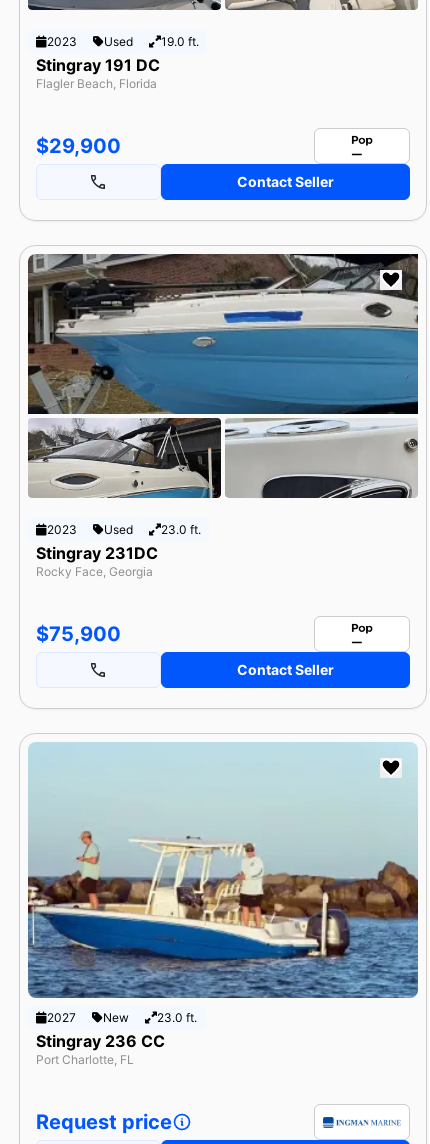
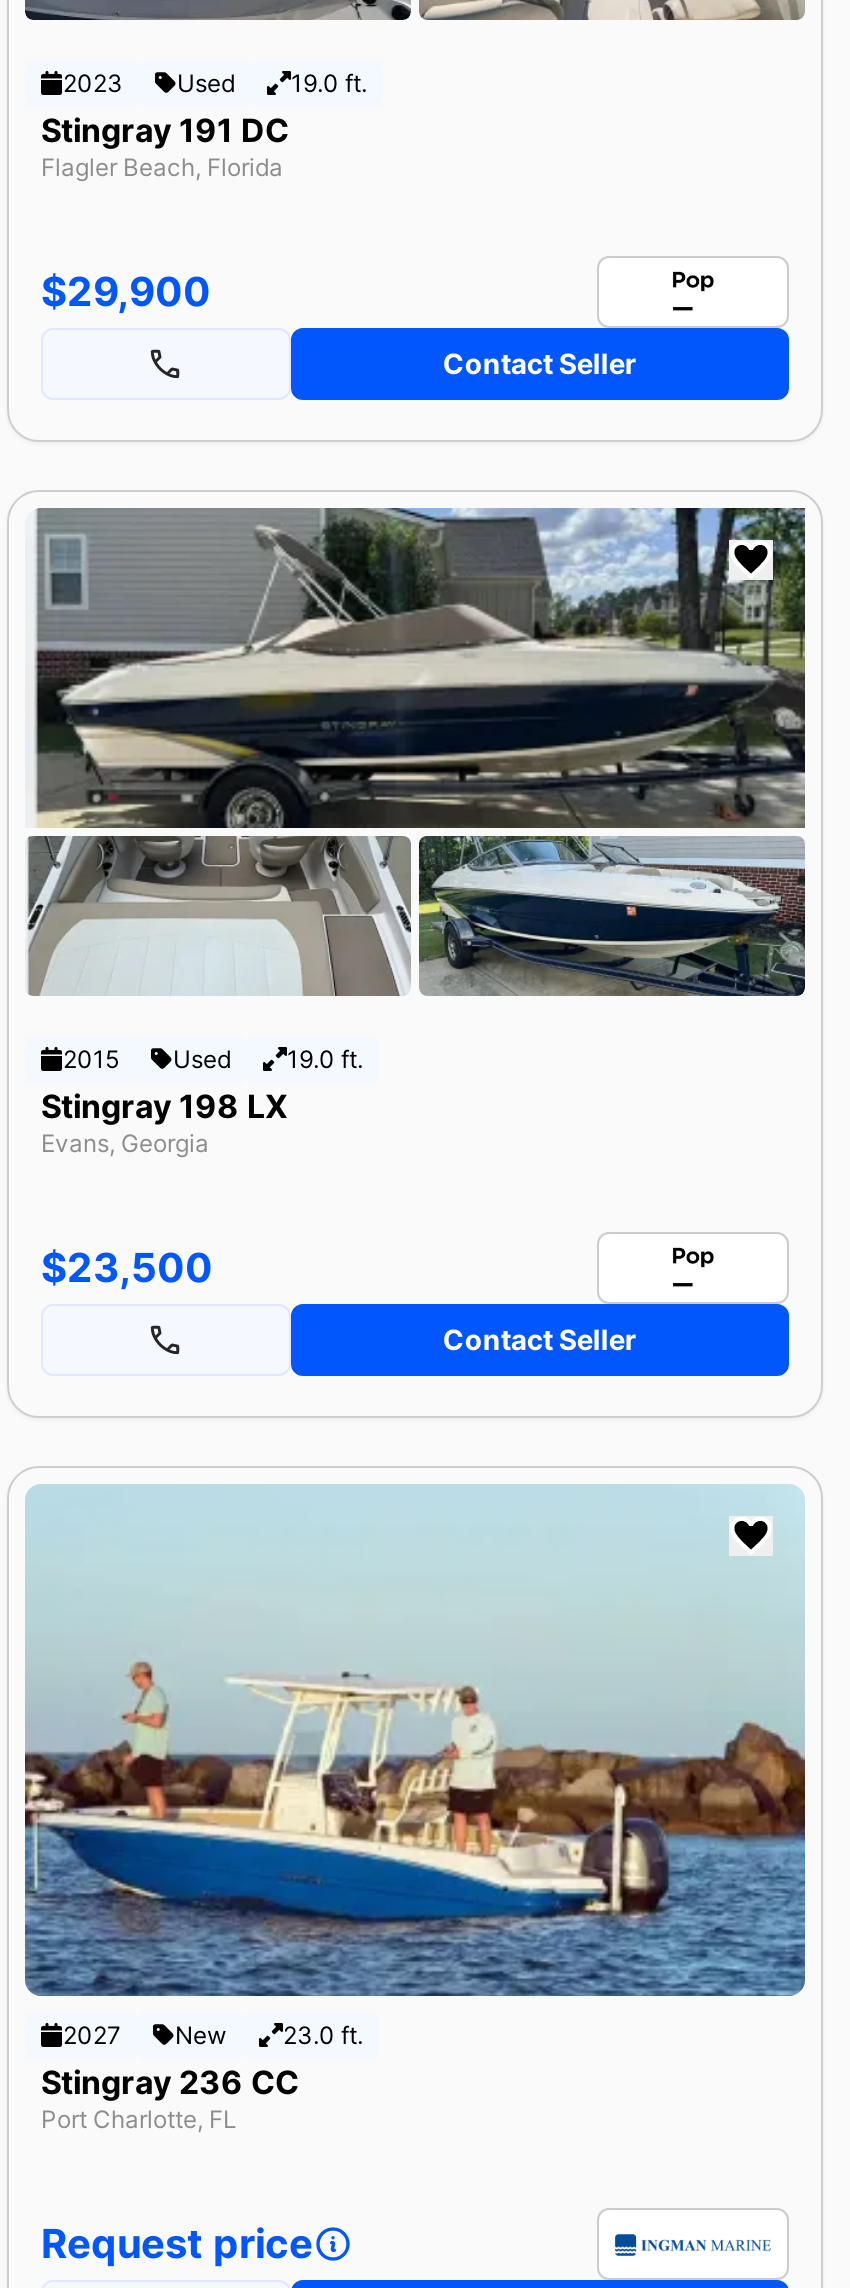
[27,253,419,537] [image] | 2023 -> [25,506,807,1074] [image] | 2015
[36,522,201,579] 23.0 ft. | Stingray 231DC | Rocky Face, Georgia -> [41,1044,363,1158] 19.0 ft. | Stingray 198 LX | Evans, Georgia
[36,622,121,646] $75,900 -> [41,1244,213,1292] $23,500

